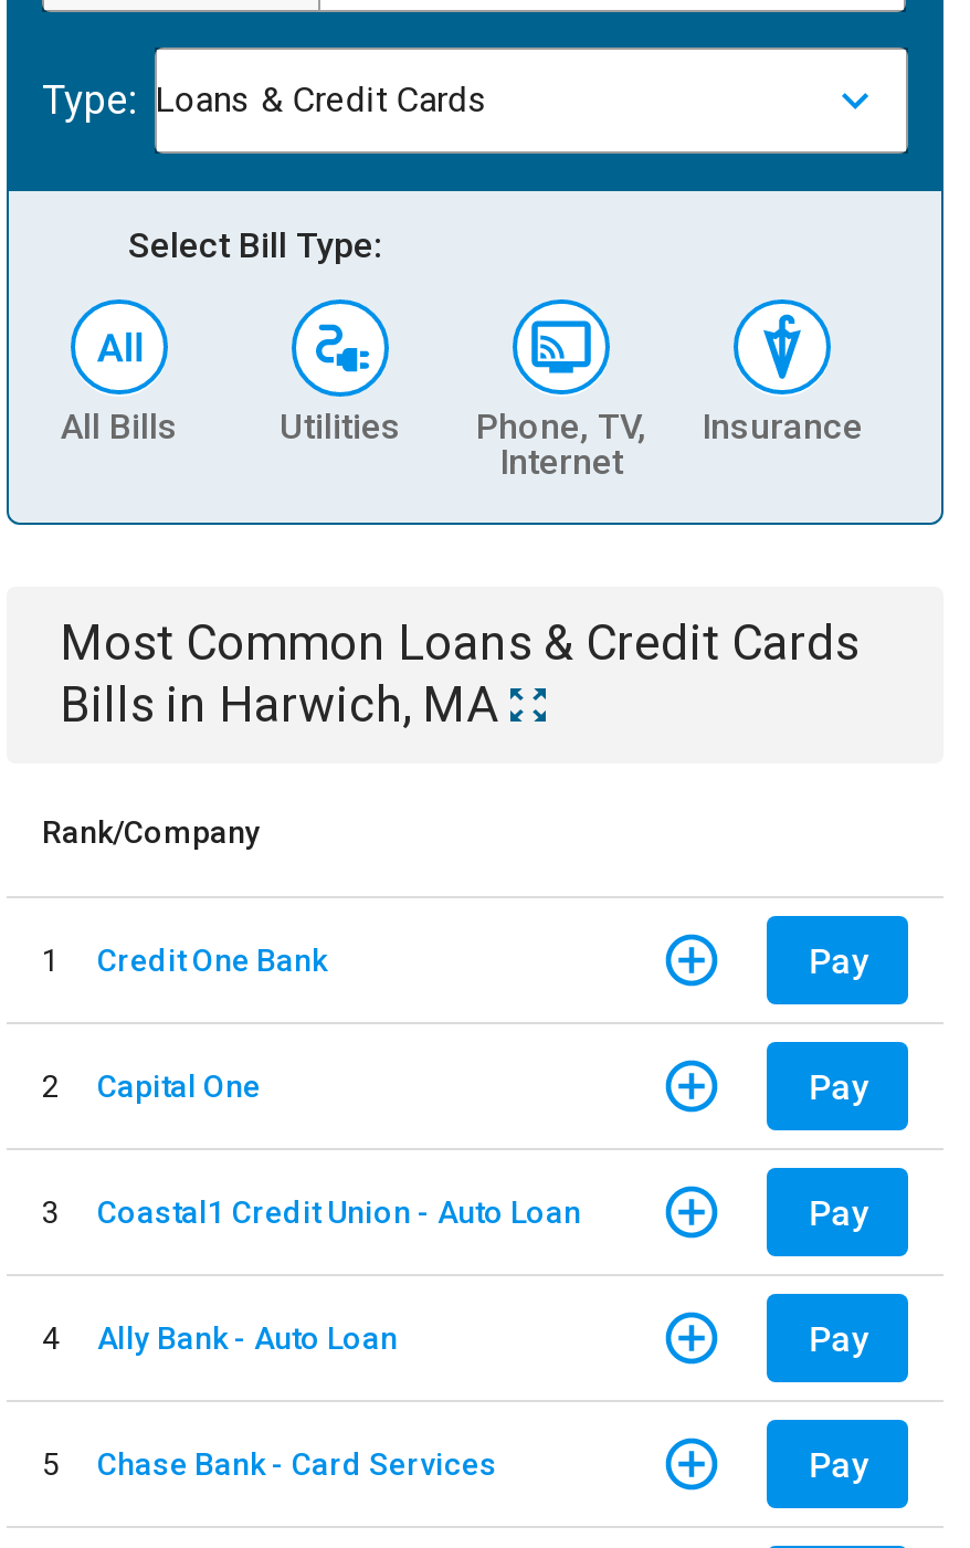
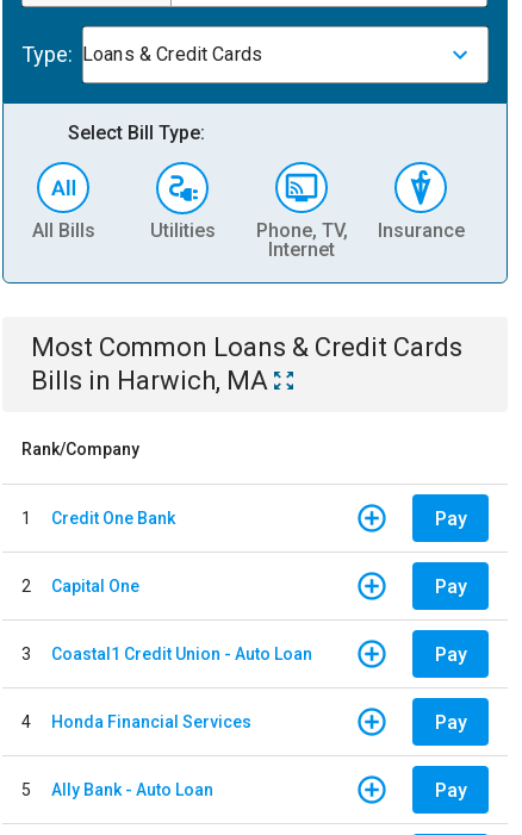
moved [97,1319,398,1355] -> [51,780,213,799]: Ally Bank - Auto Loan
none -> [51,712,251,731] Honda Financial Services
[97,1445,497,1481] Chase Bank - Card Services -> none

